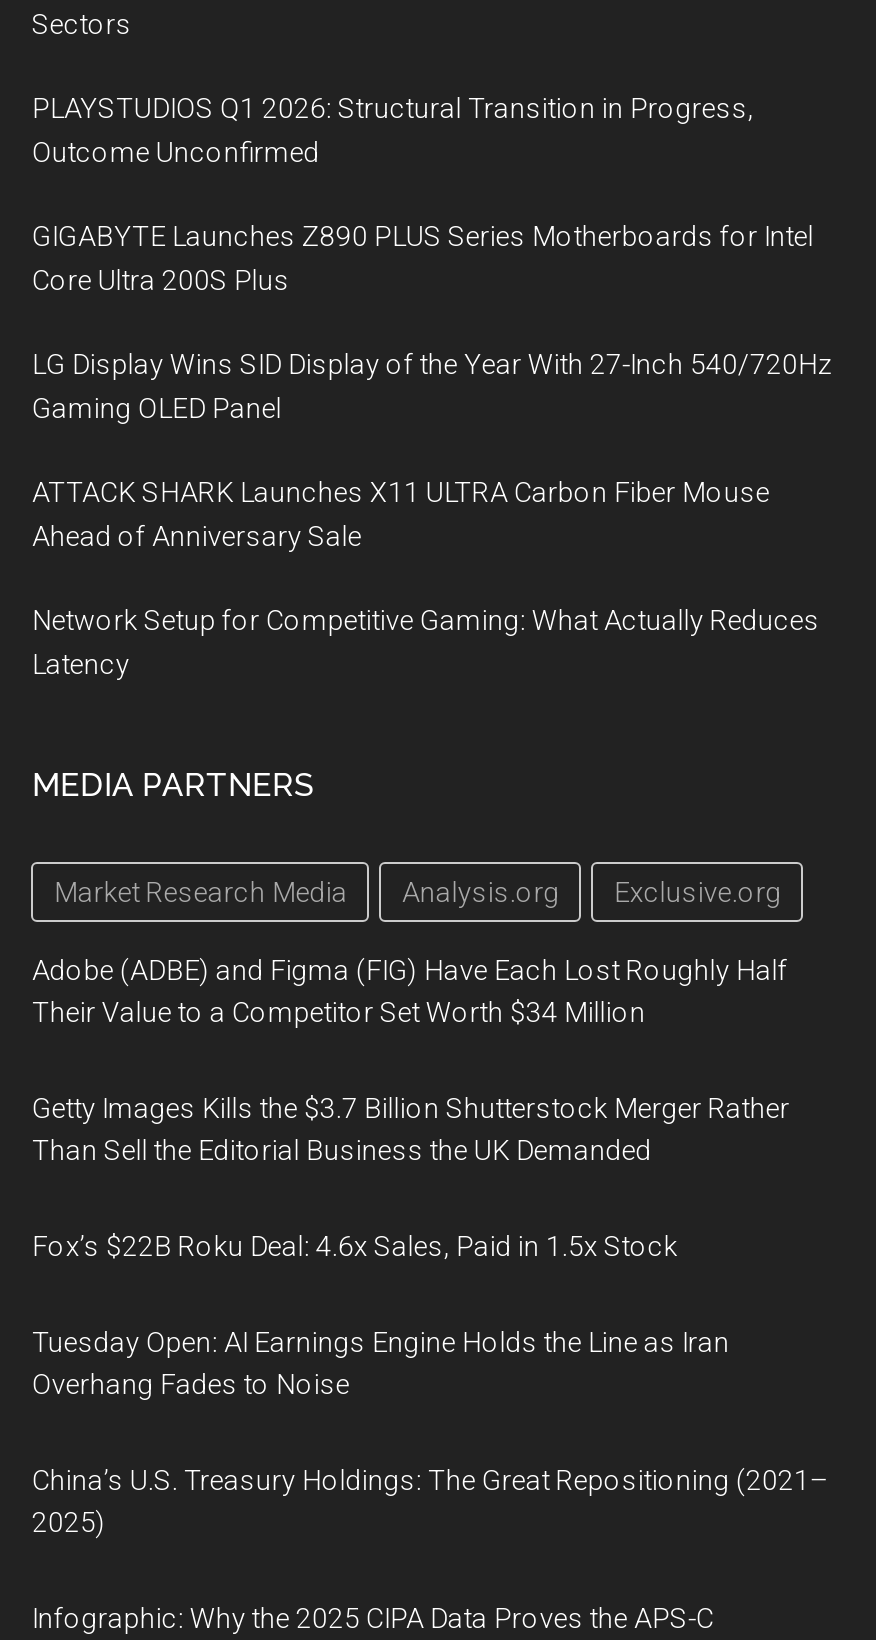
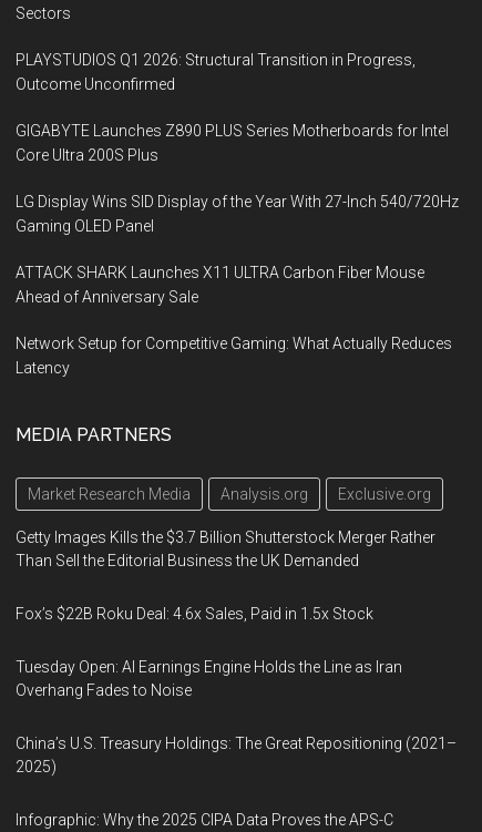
[32,954,788,1028] Adobe (ADBE) and Figma (FIG) Have Each Lost Roughly Half | Their Value to a Competitor Set Worth $34 Million -> none

